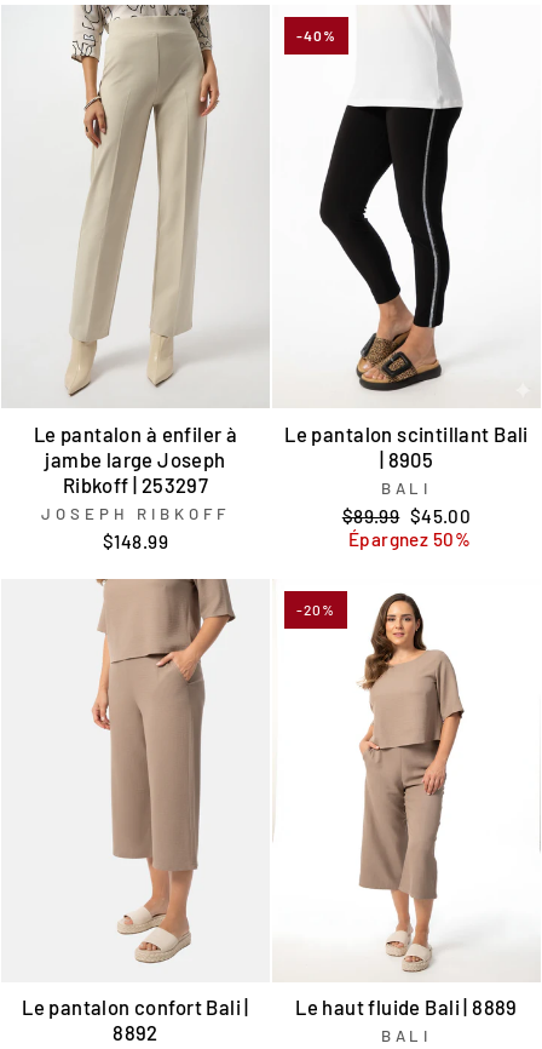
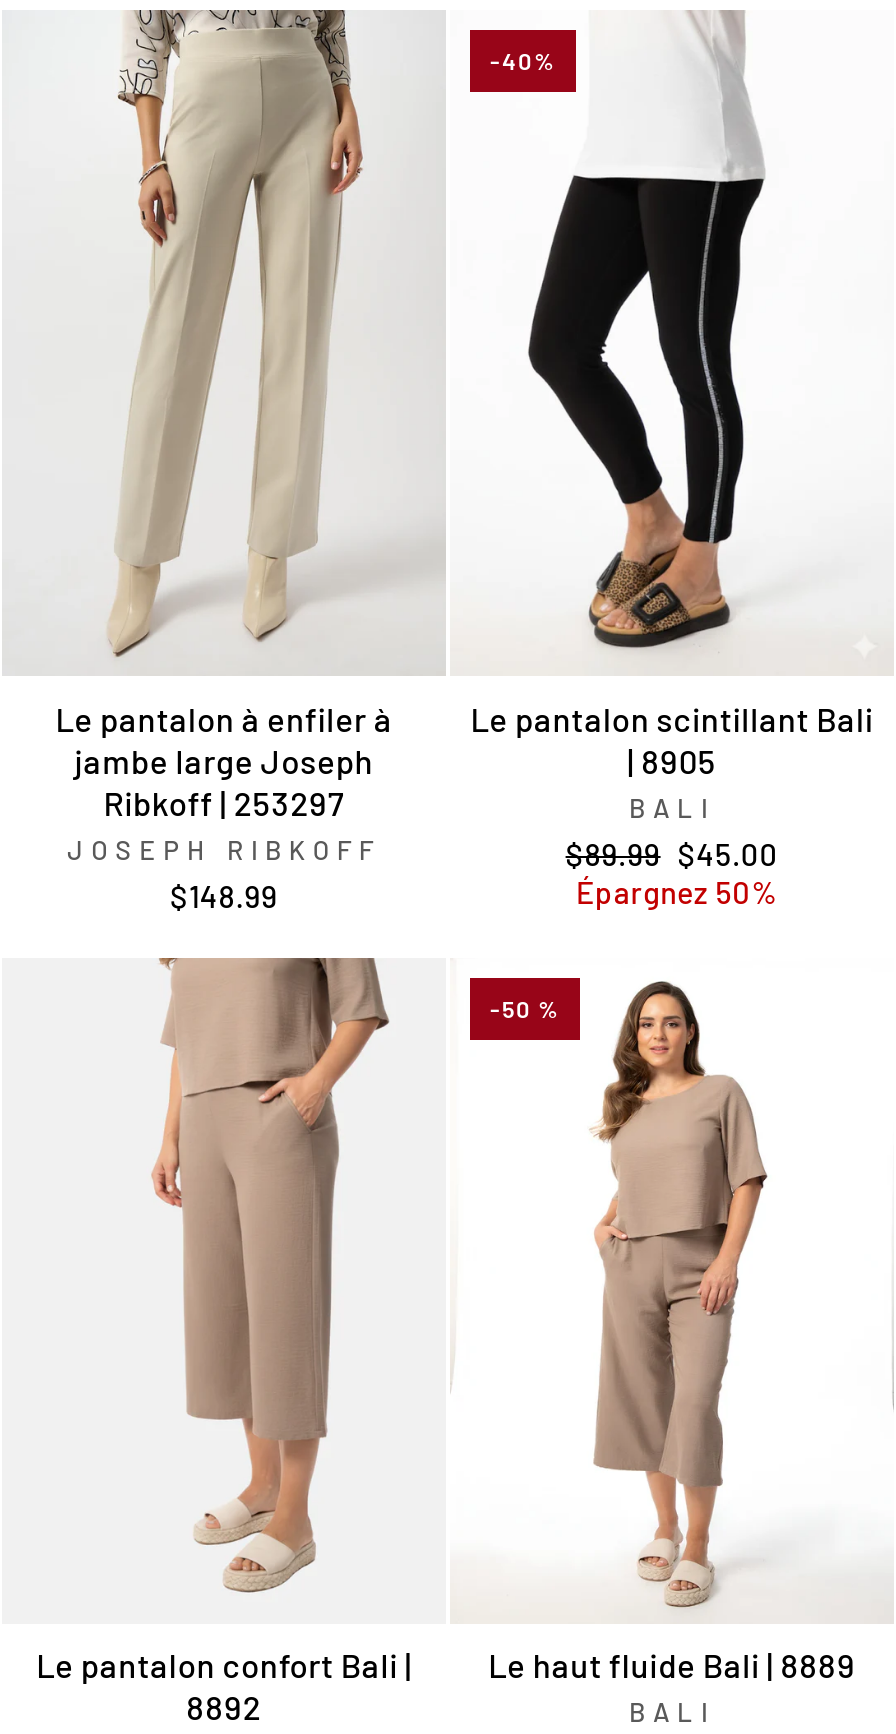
[296,600,335,617] -20% -> [490,993,560,1021] -50 %

